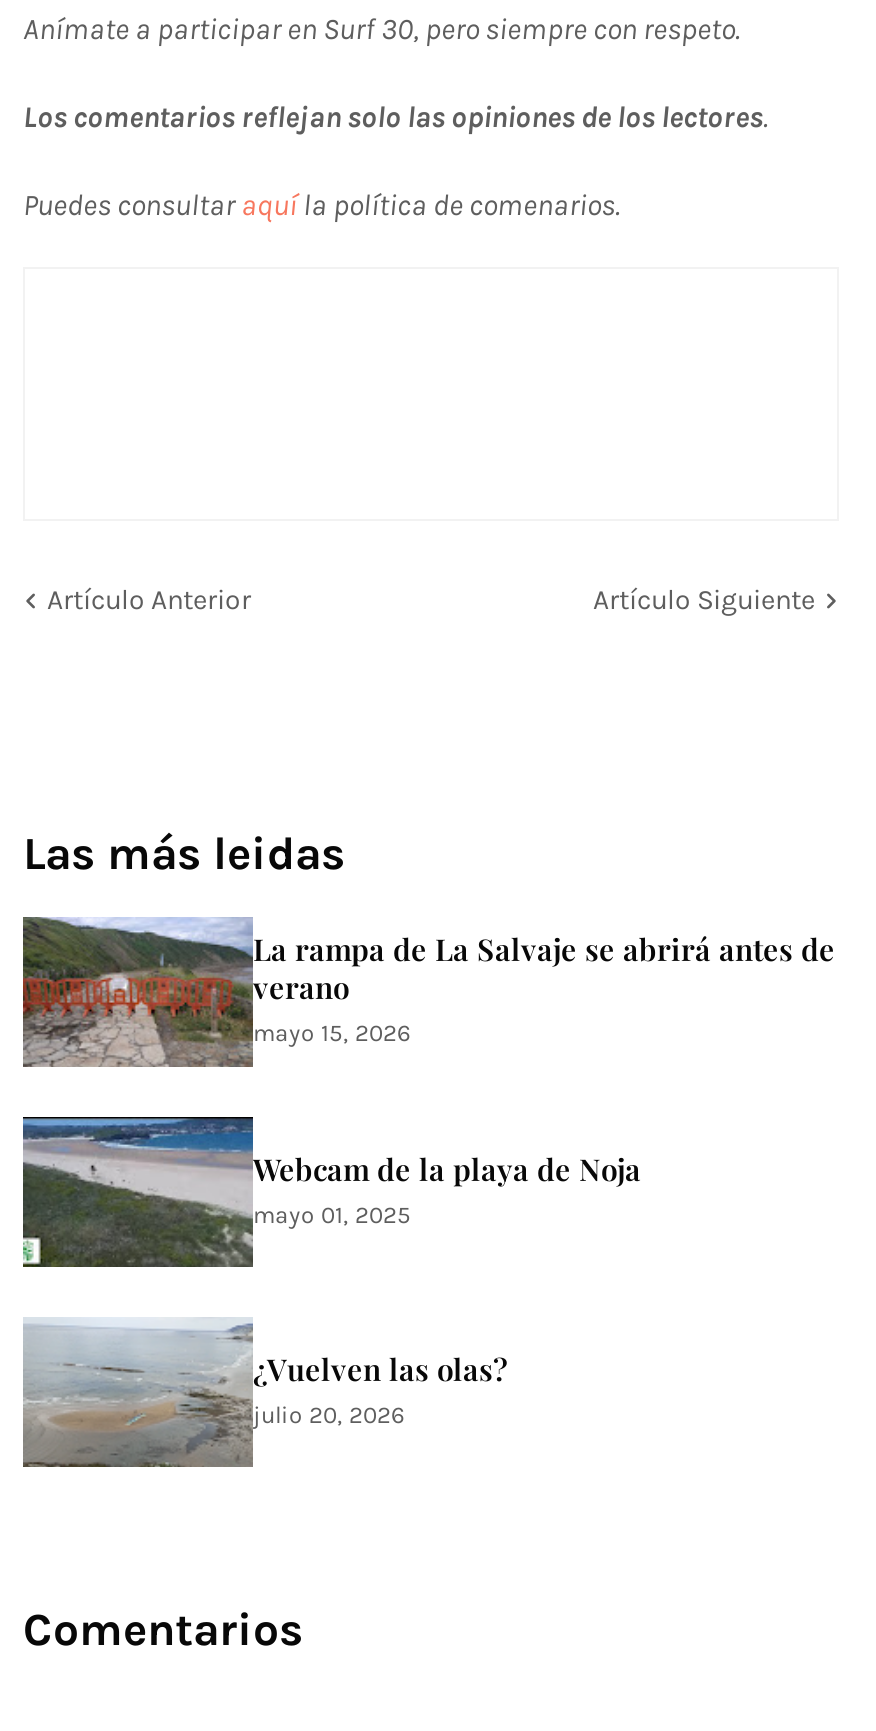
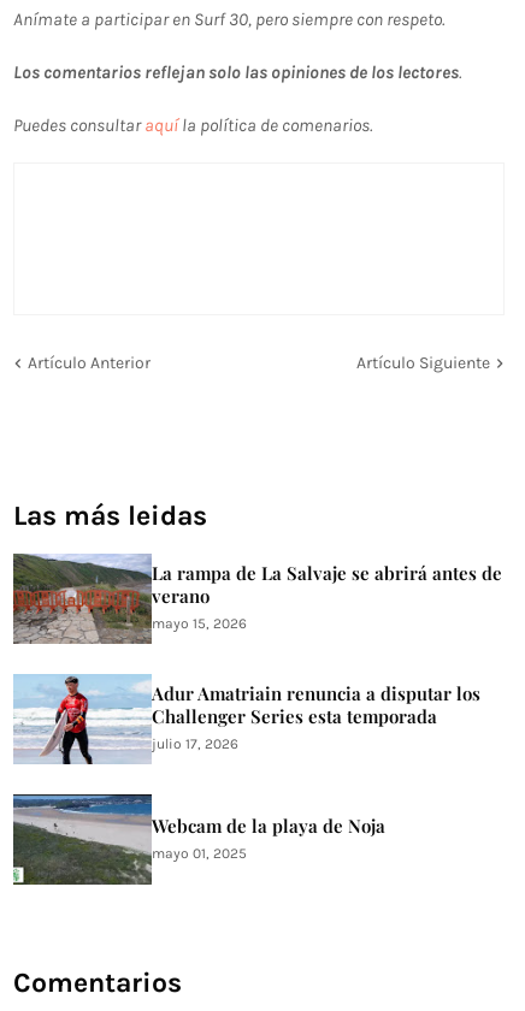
none -> [13,674,480,764] [image] | Adur Amatriain renuncia a disputar los | Challenger Series esta temporada | julio 17, 2026
moved [19,1117,641,1269] -> [11,794,385,886]: [image] | Webcam de la playa de Noja | mayo 01, 2025
[23,1317,507,1467] [image] | ¿Vuelven las olas? | julio 20, 2026 -> none

